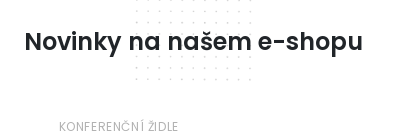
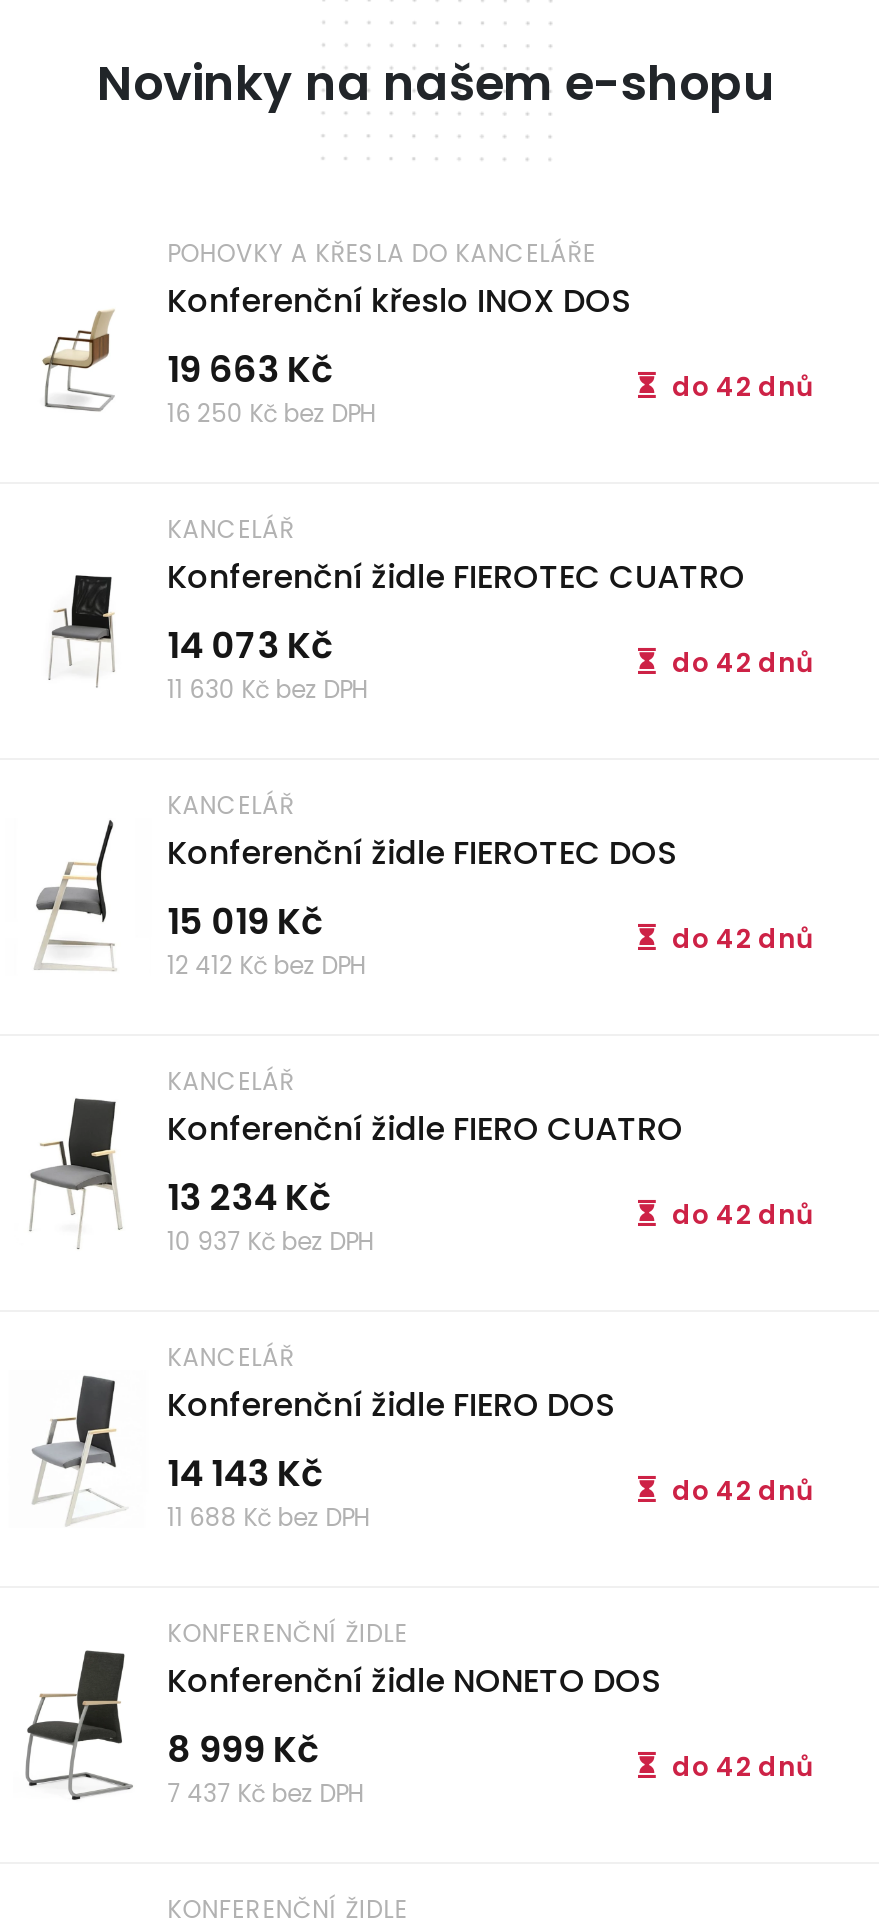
none -> [24,1617,661,1811] [image] | KONFERENČNÍ ŽIDLE | Konferenční židle NONETO DOS | 8 999 Kč | 7 437 Kč bez DPH
none -> [28,1065,683,1259] [image] | KANCELÁŘ | Konferenční židle FIERO CUATRO | 13 234 Kč | 10 937 Kč bez DPH
none -> [30,1341,615,1535] [image] | KANCELÁŘ | Konferenční židle FIERO DOS | 14 143 Kč | 11 688 Kč bez DPH
none -> [34,789,677,983] [image] | KANCELÁŘ | Konferenční židle FIEROTEC DOS | 15 019 Kč | 12 412 Kč bez DPH
none -> [40,237,631,431] [image] | POHOVKY A KŘESLA DO KANCELÁŘE | Konferenční křeslo INOX DOS | 19 663 Kč | 16 250 Kč bez DPH
none -> [48,513,745,707] [image] | KANCELÁŘ | Konferenční židle FIEROTEC CUATRO | 14 073 Kč | 11 630 Kč bez DPH
none -> [666,368,814,406] do 42 dnů
none -> [666,644,814,682] do 42 dnů
none -> [666,920,814,958] do 42 dnů
none -> [666,1196,814,1234] do 42 dnů
none -> [666,1472,814,1510] do 42 dnů
none -> [666,1748,814,1786] do 42 dnů

